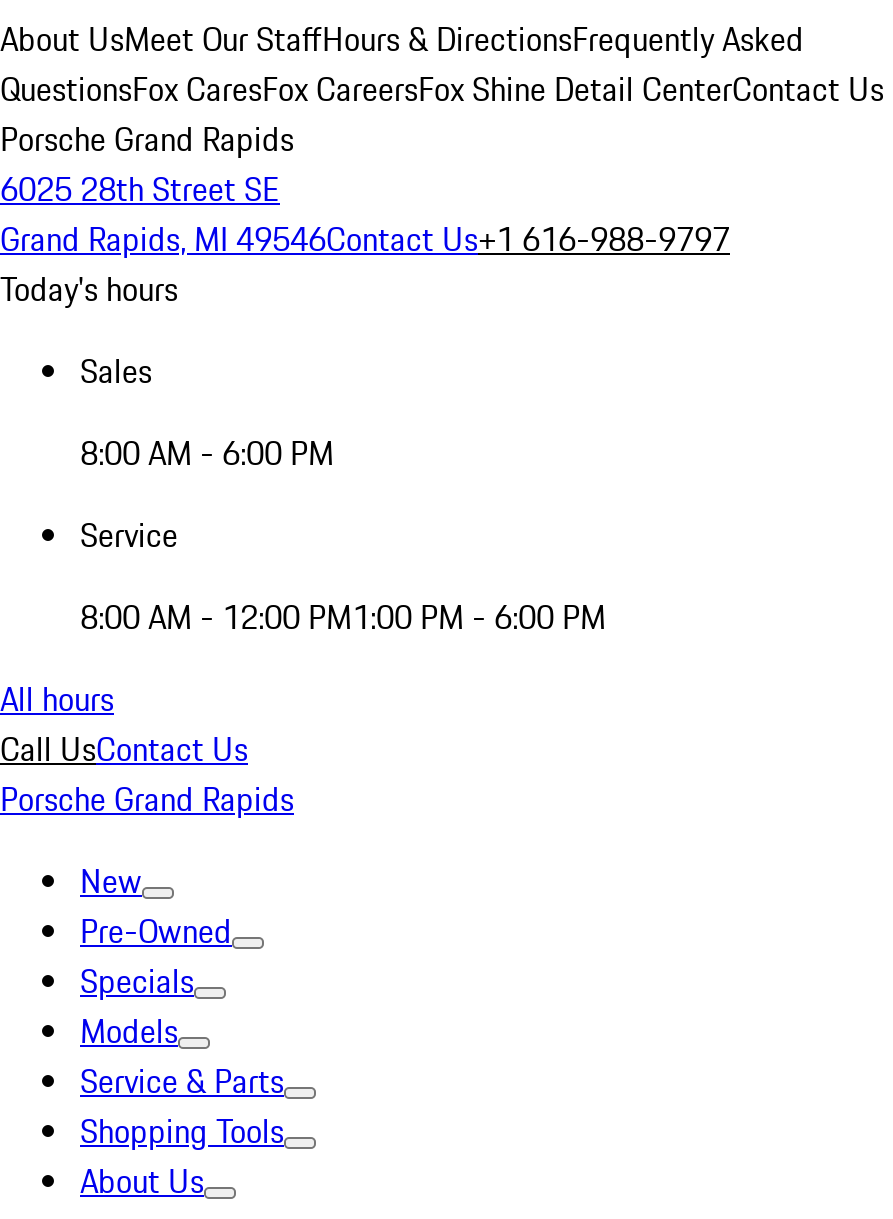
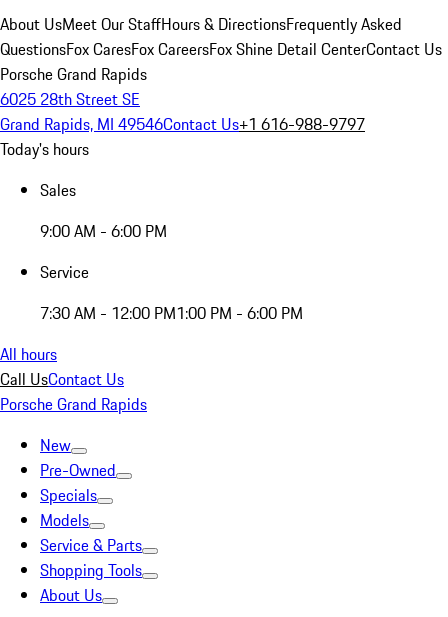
[80,429,334,477] 8:00 AM - 6:00 PM -> [40,219,167,243] 9:00 AM - 6:00 PM
[80,593,606,641] 8:00 AM - 12:00 PM1:00 PM - 6:00 PM -> [40,301,303,325] 7:30 AM - 12:00 PM1:00 PM - 6:00 PM

